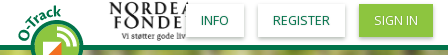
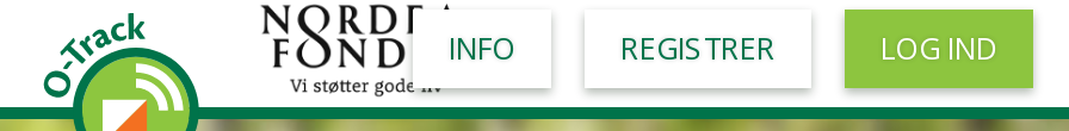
[273,12,418,29] REGISTER | SIGN IN -> [620,29,997,69] REGISTRER | LOG IND

